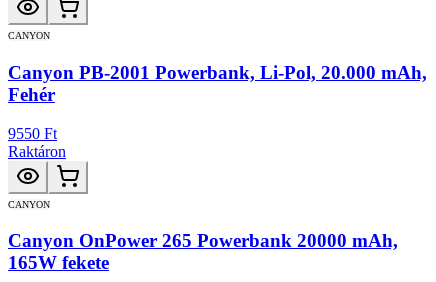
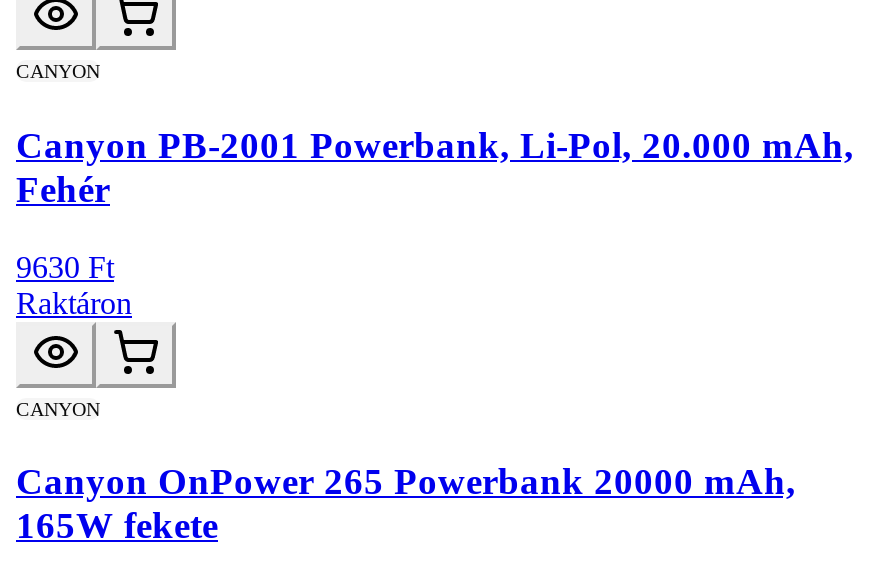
[8,124,57,141] 9550 Ft -> [16,249,114,283] 9630 Ft

